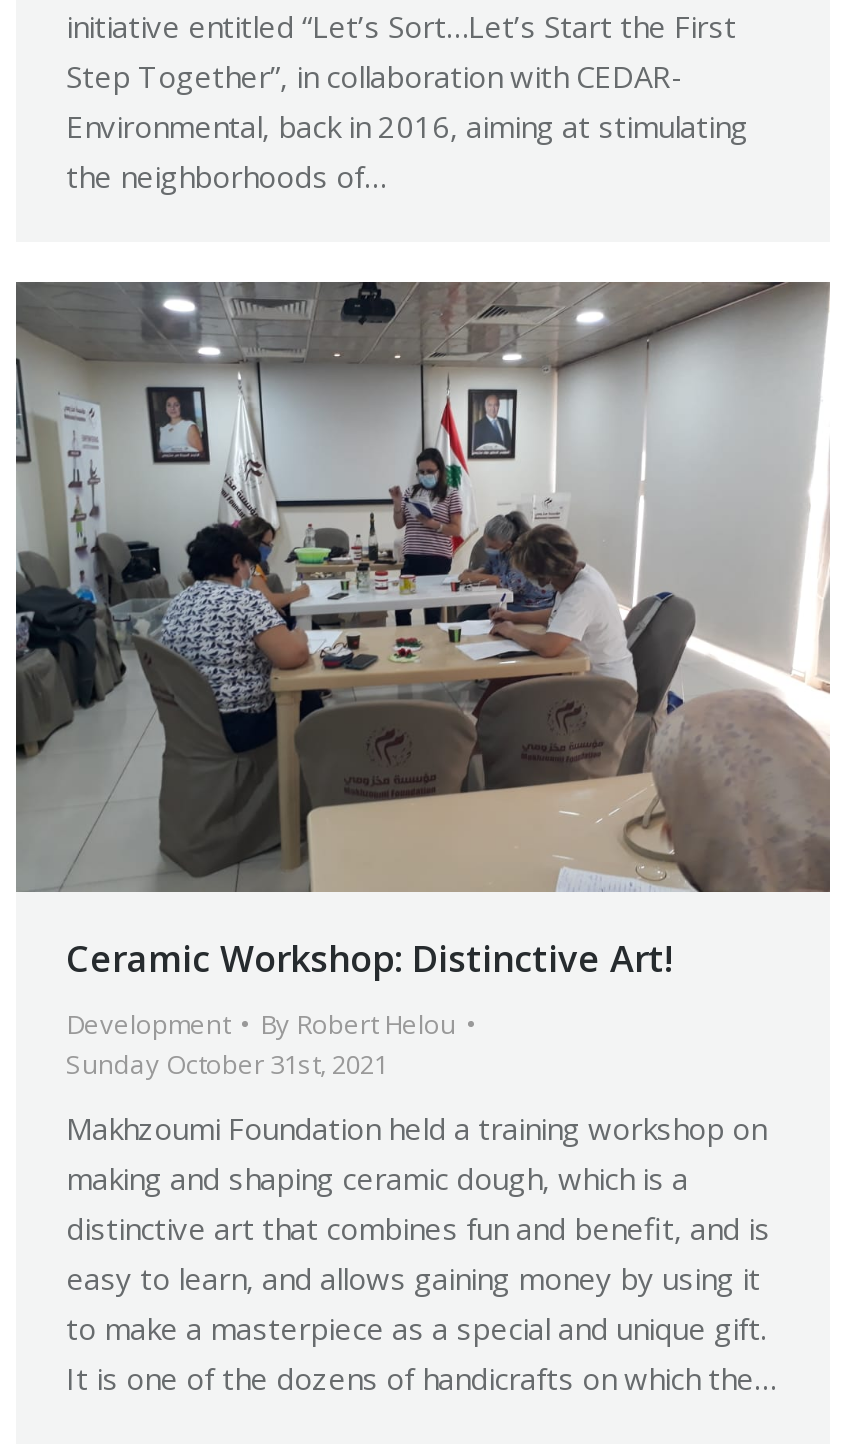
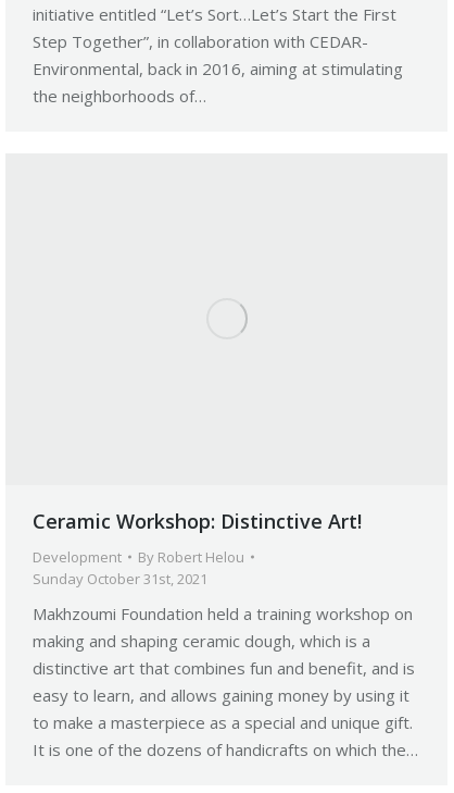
[14,280,832,894] [image] -> none

